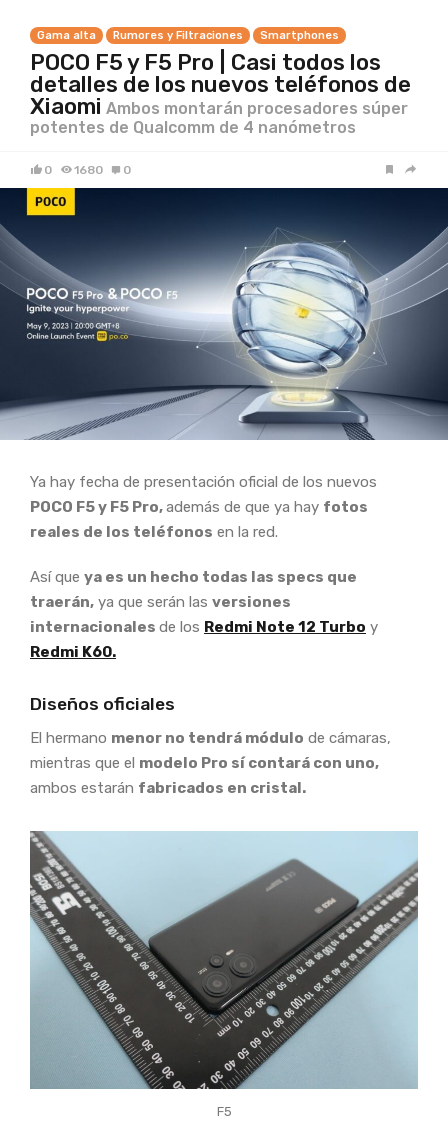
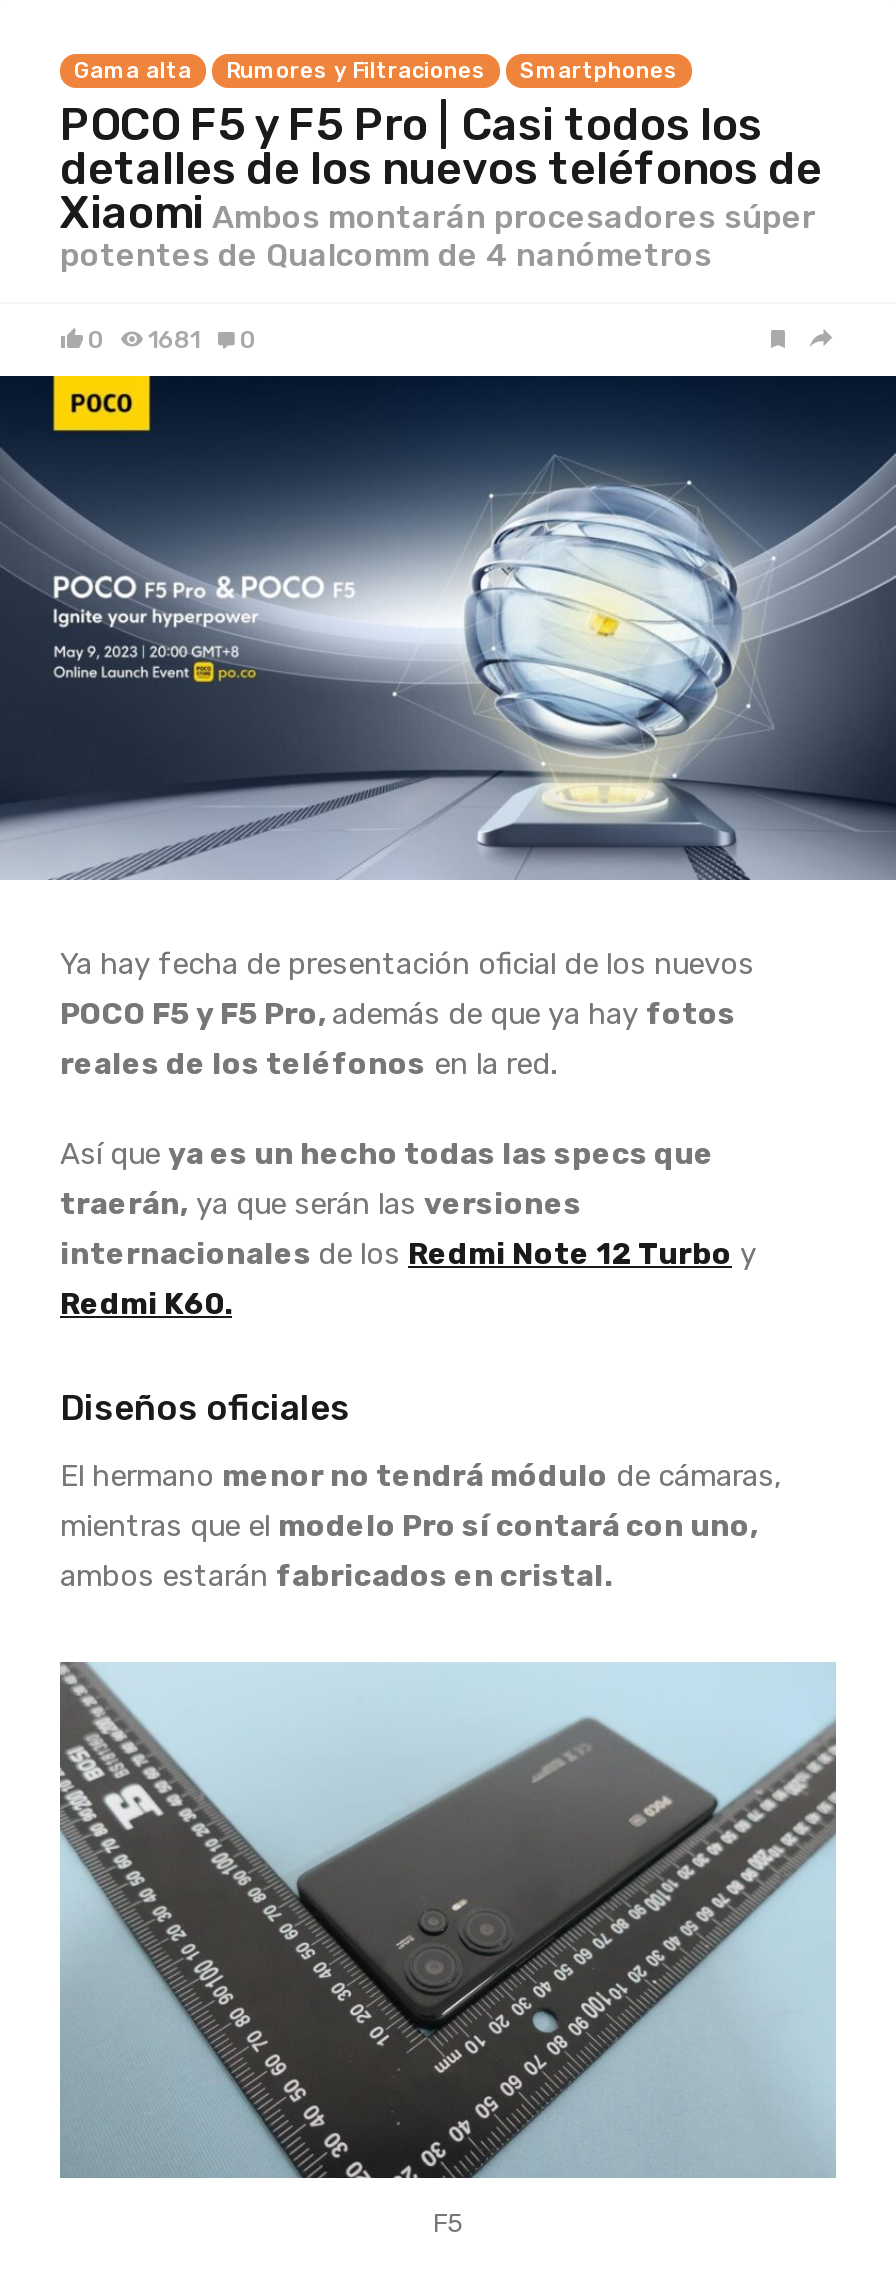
[44,163,131,177] 0 1680 0 -> [88,326,256,354] 0 1681 0

